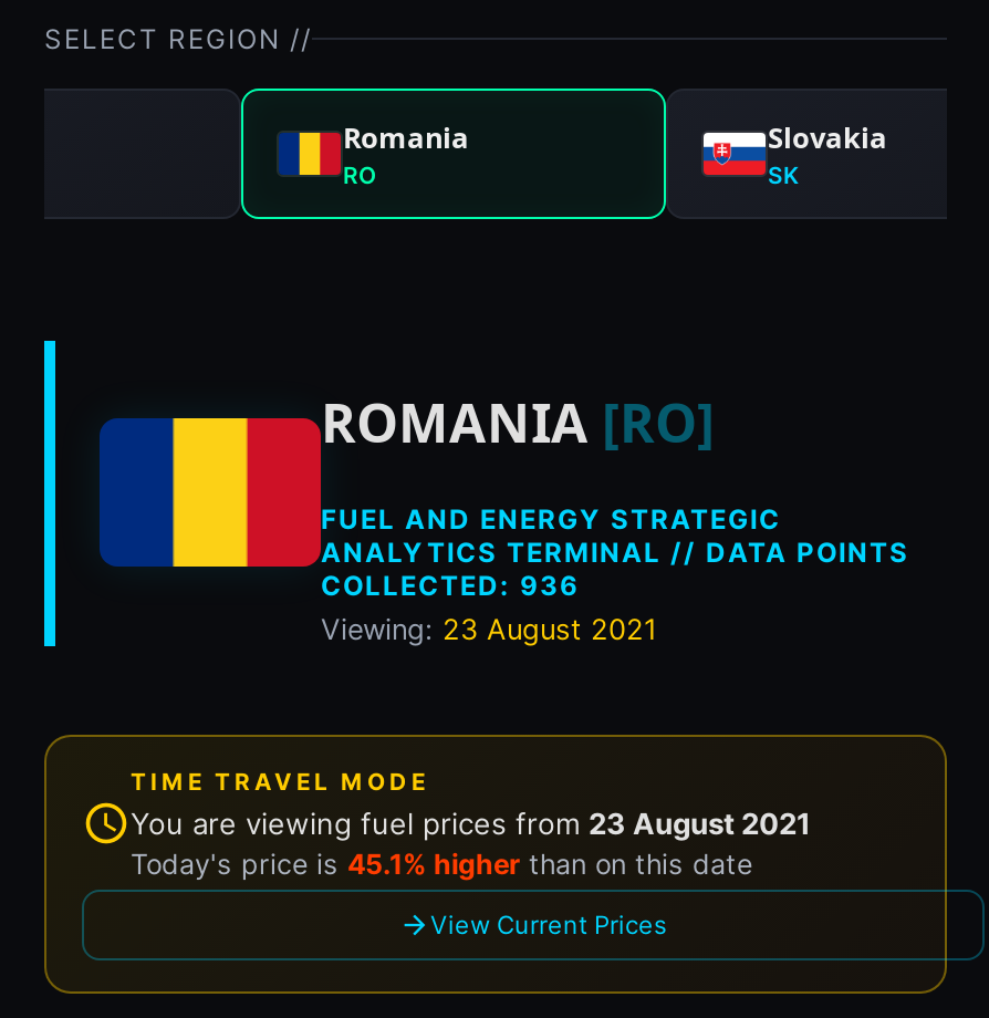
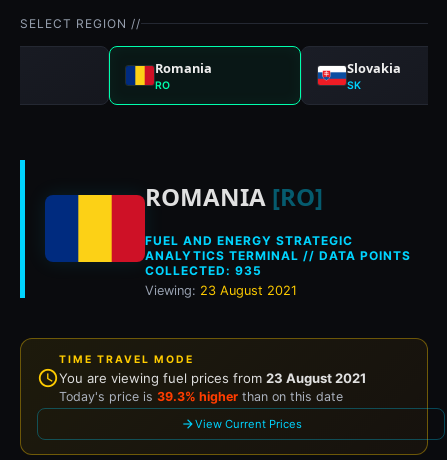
[321,568,580,602] COLLECTED: 936 -> [145,263,262,278] COLLECTED: 935
[131,847,752,880] Today's price is 45.1% higher than on this date -> [59,389,343,404] Today's price is 39.3% higher than on this date

